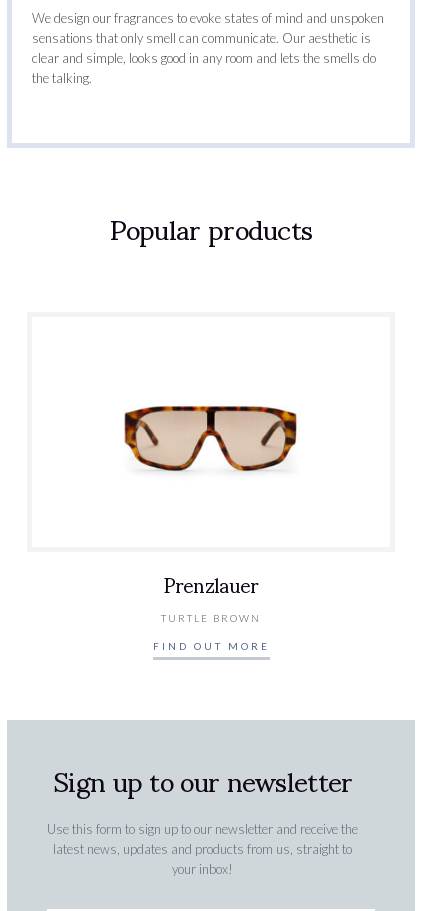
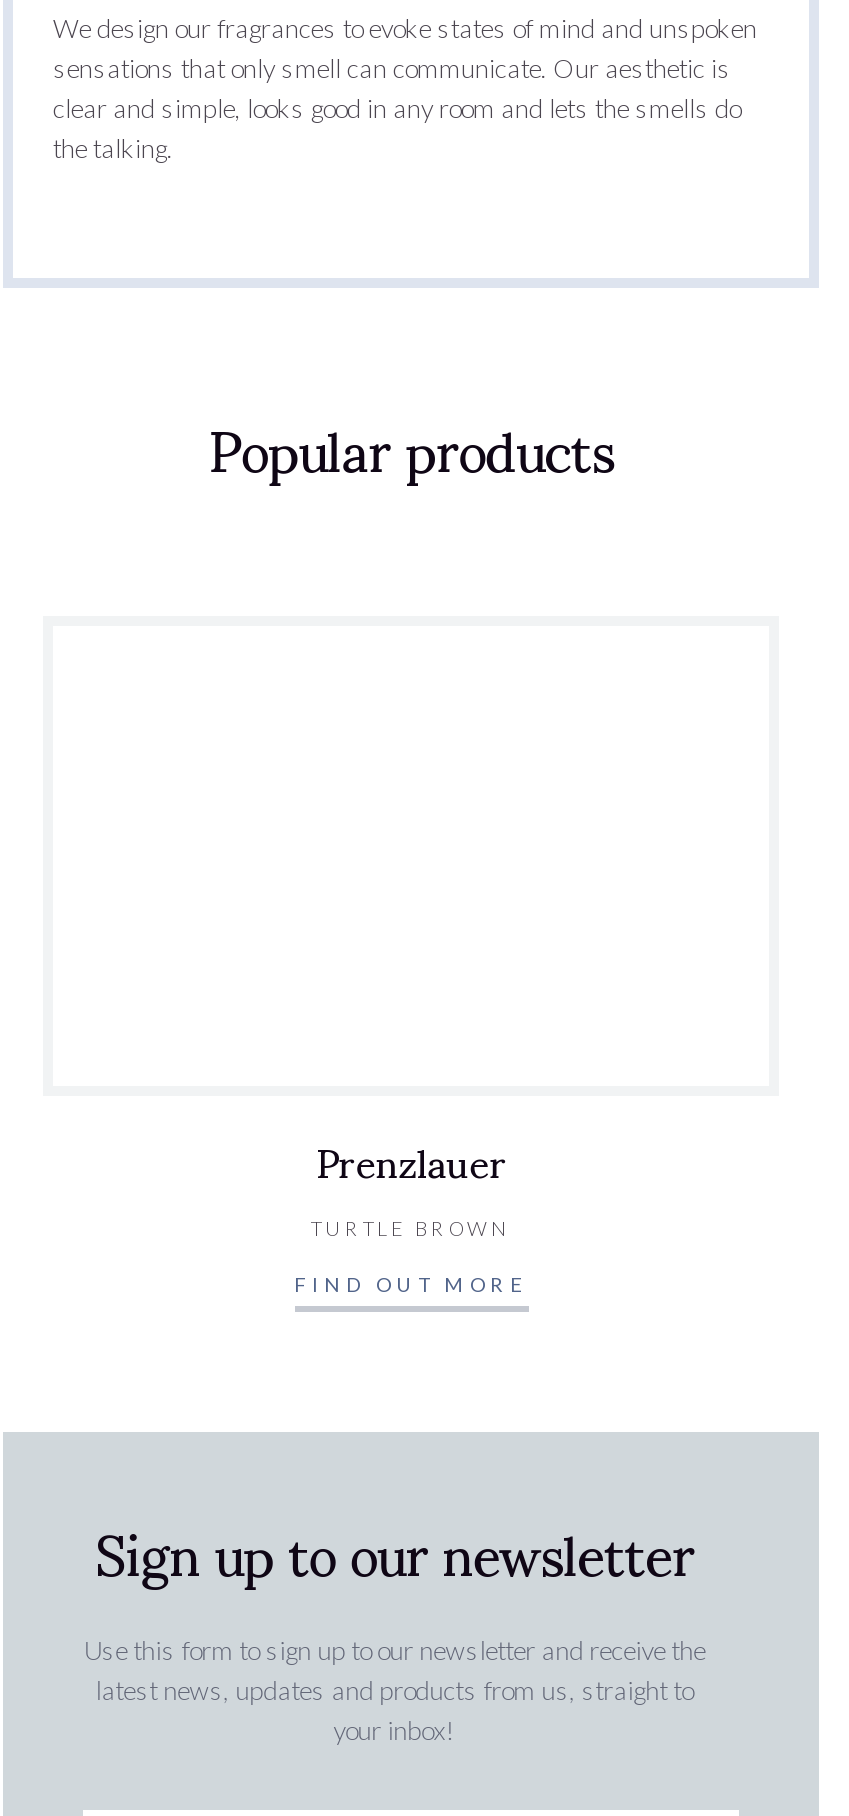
[123,405,298,473] [image] -> none

